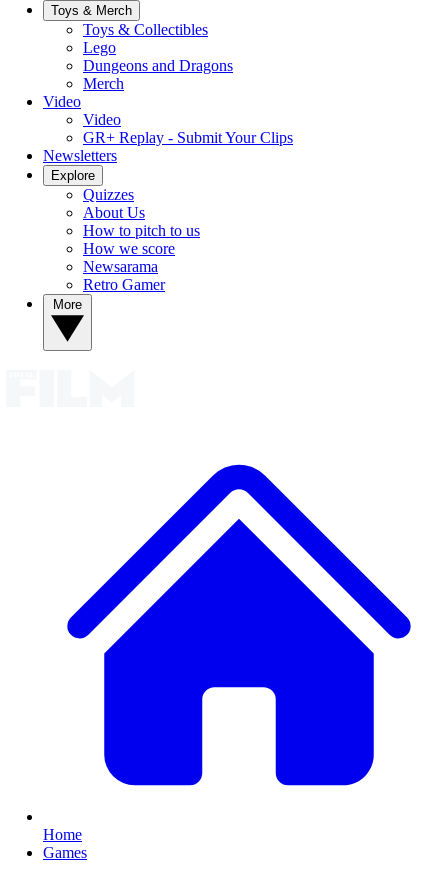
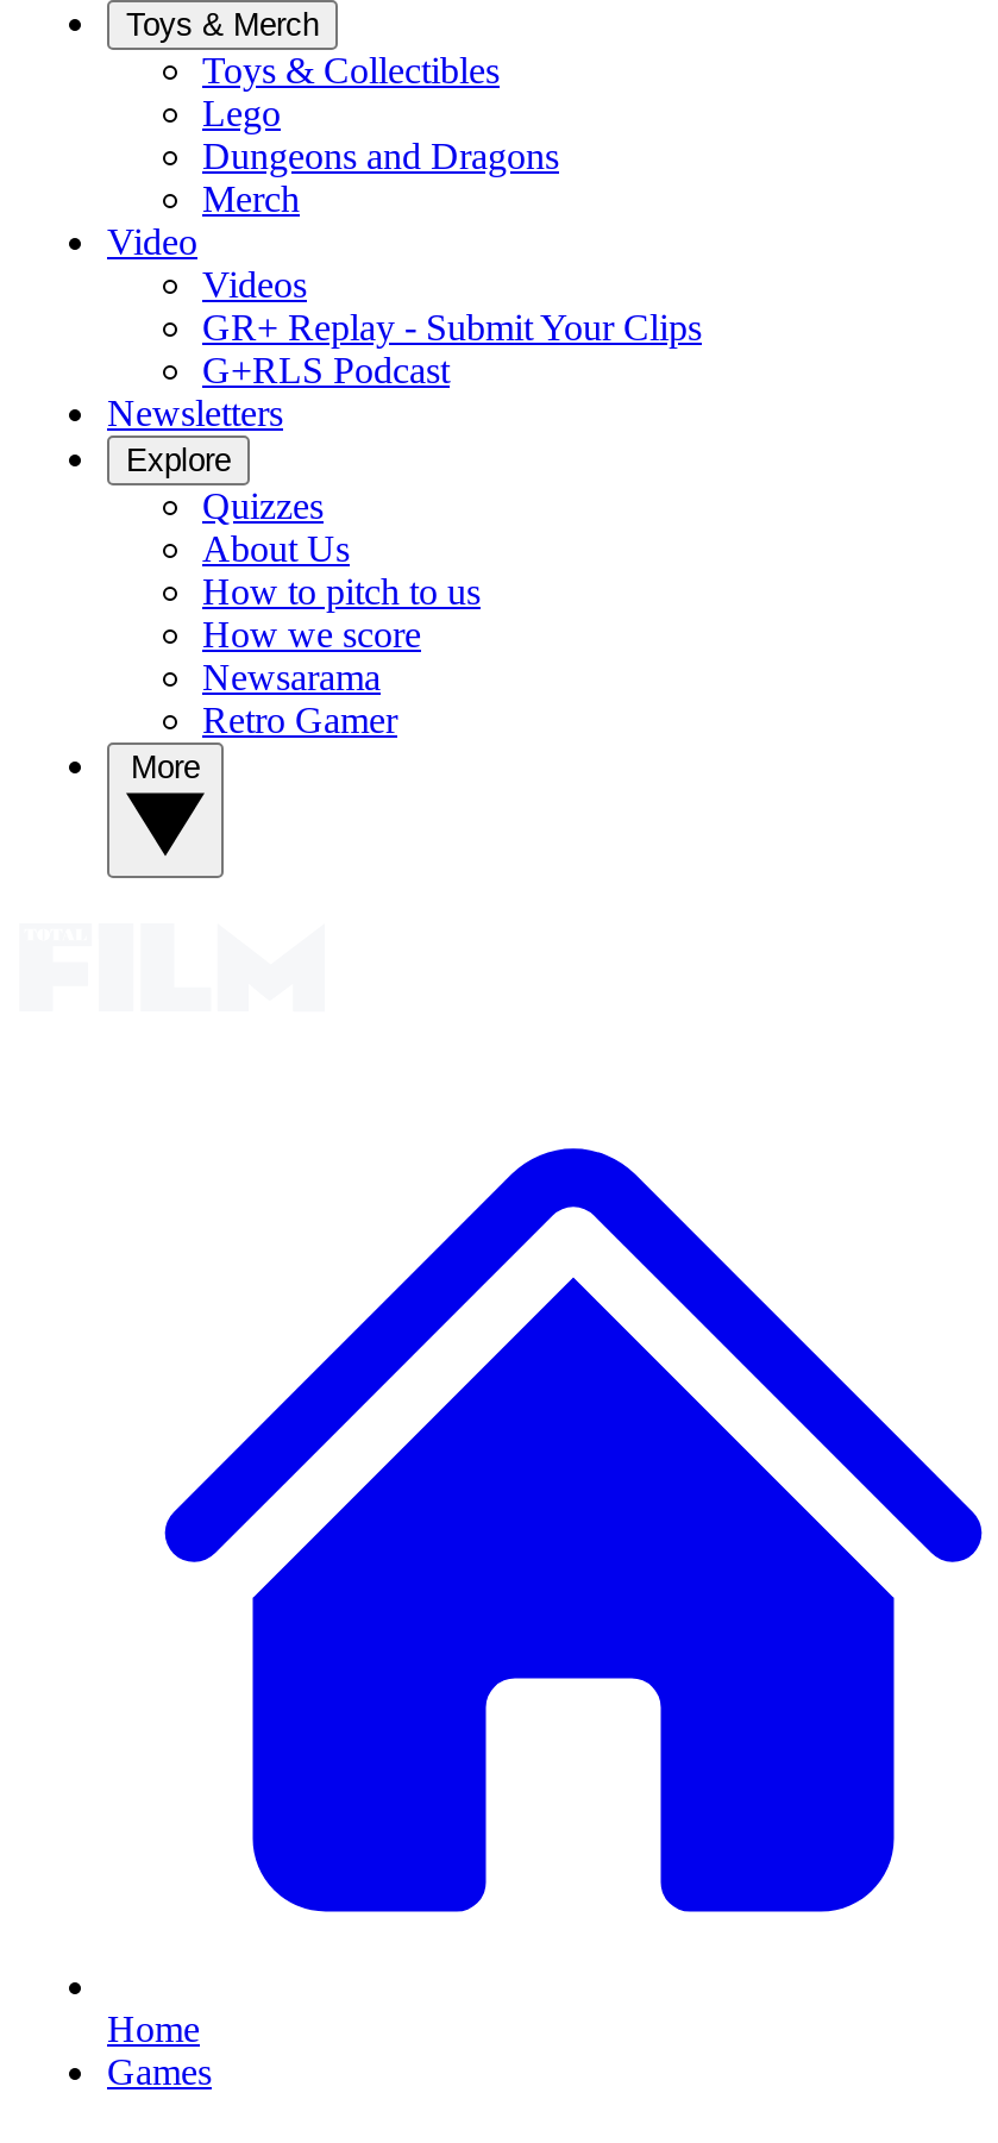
[83,110,121,127] Video -> [202,263,307,303] Videos
none -> [202,349,450,389] G+RLS Podcast

